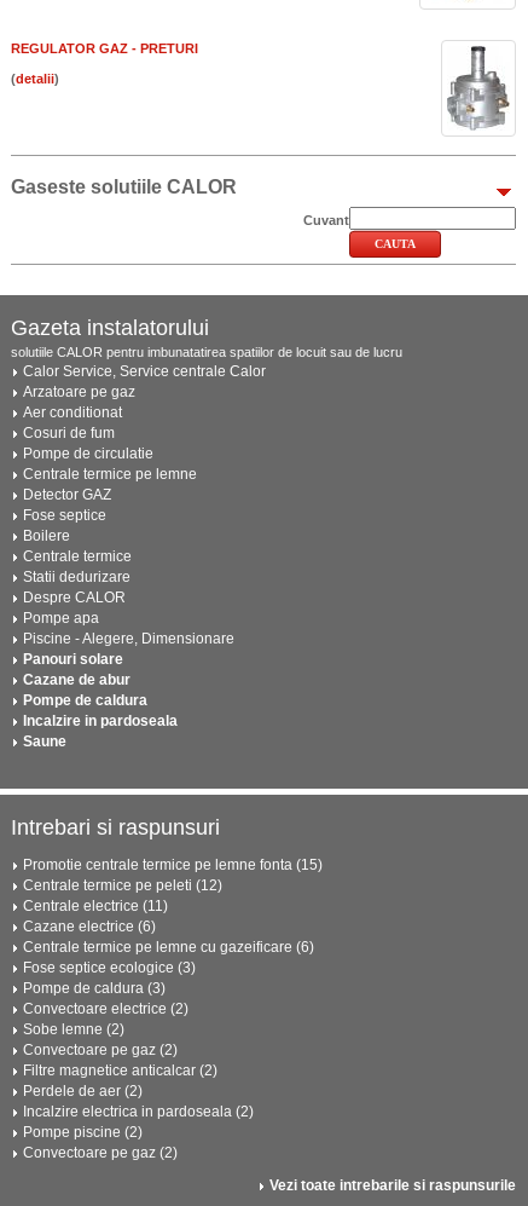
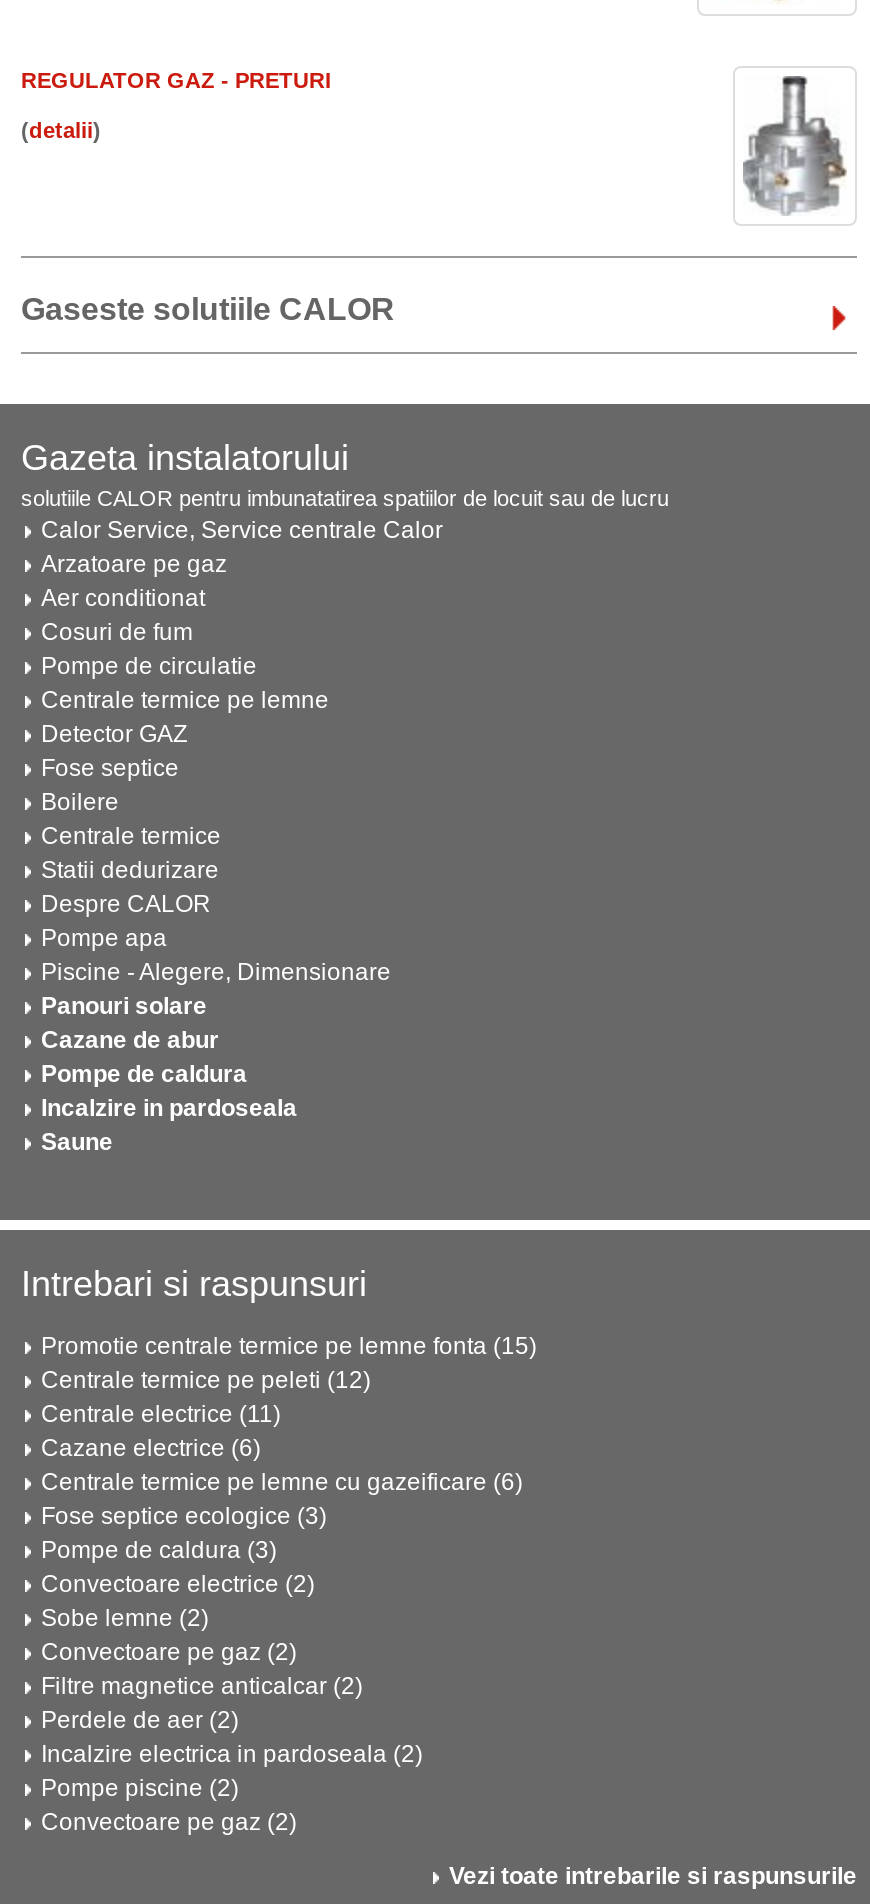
[303,208,517,259] [image] | Cuvant -> none

